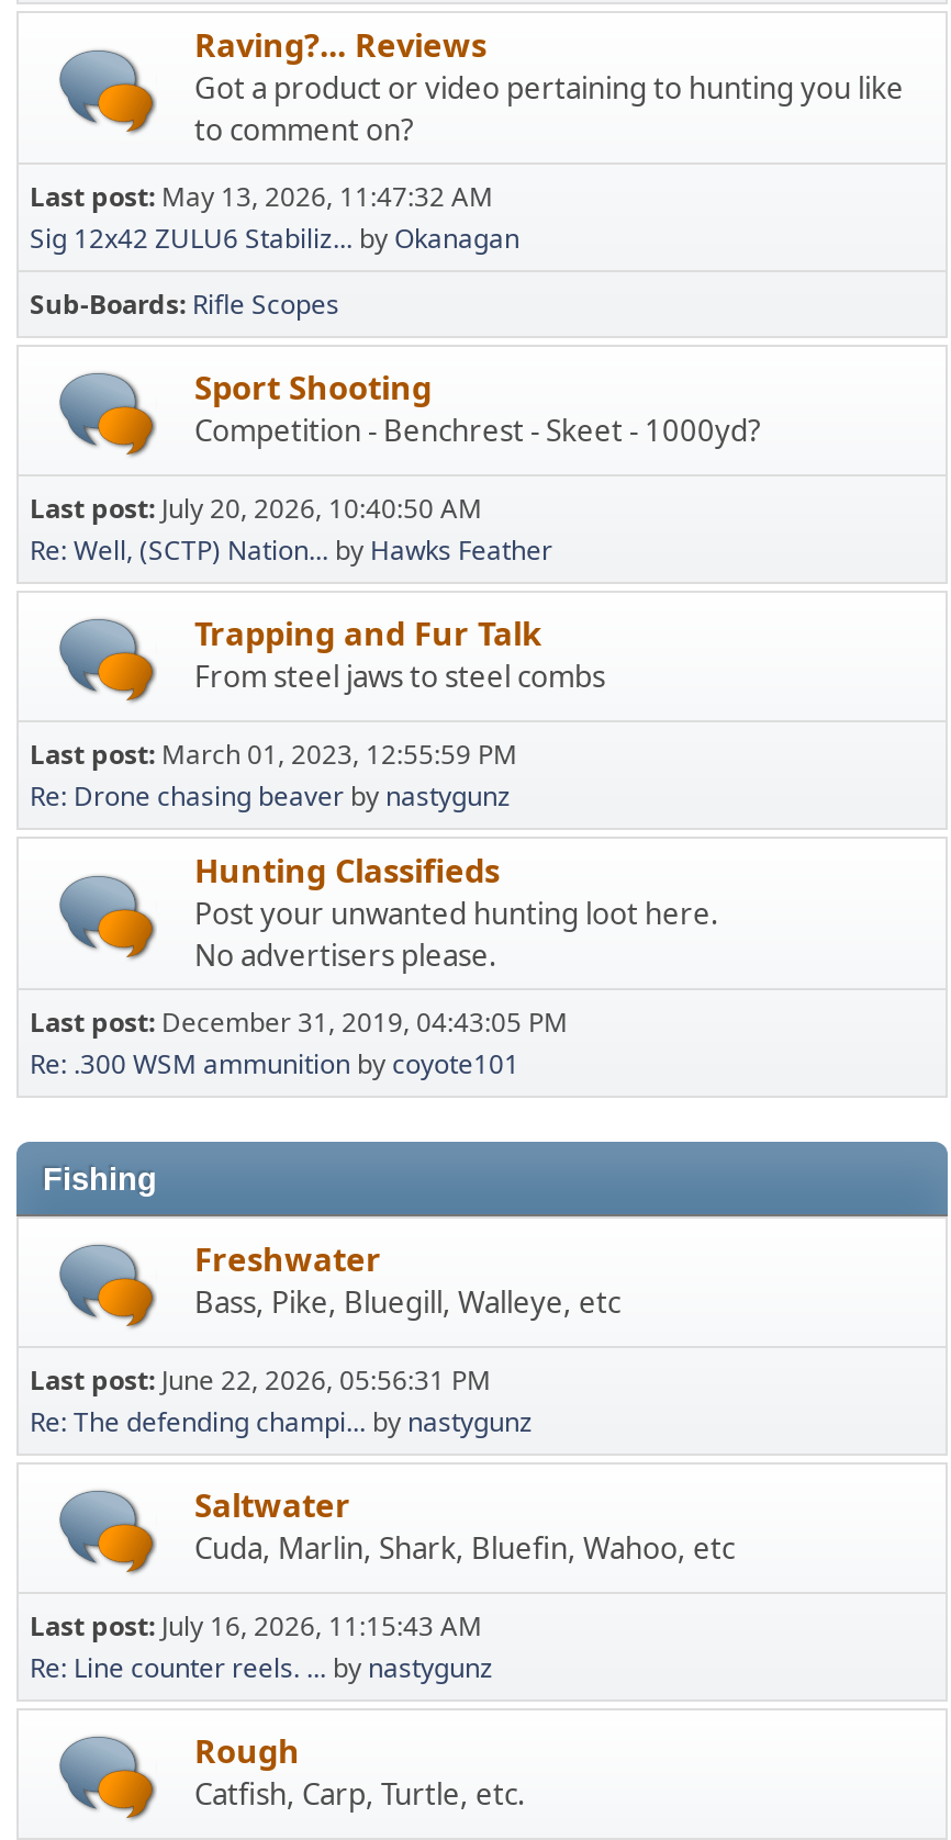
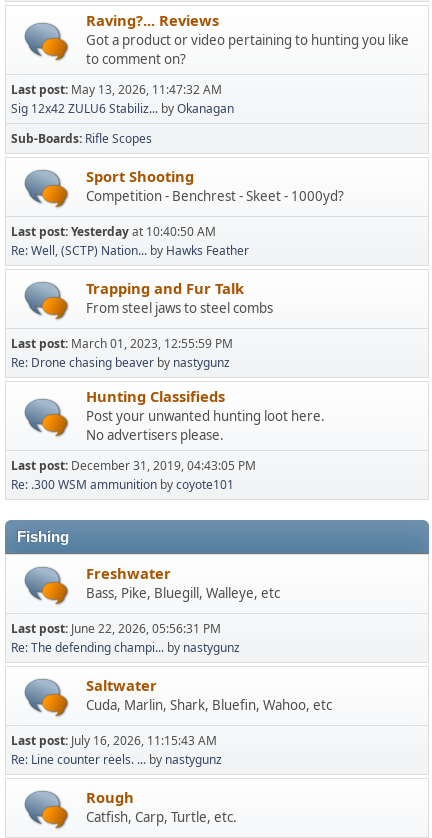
[30,489,482,527] Last post: July 20, 2026, 10:40:50 AM -> [11,223,216,240] Last post: Yesterday at 10:40:50 AM

